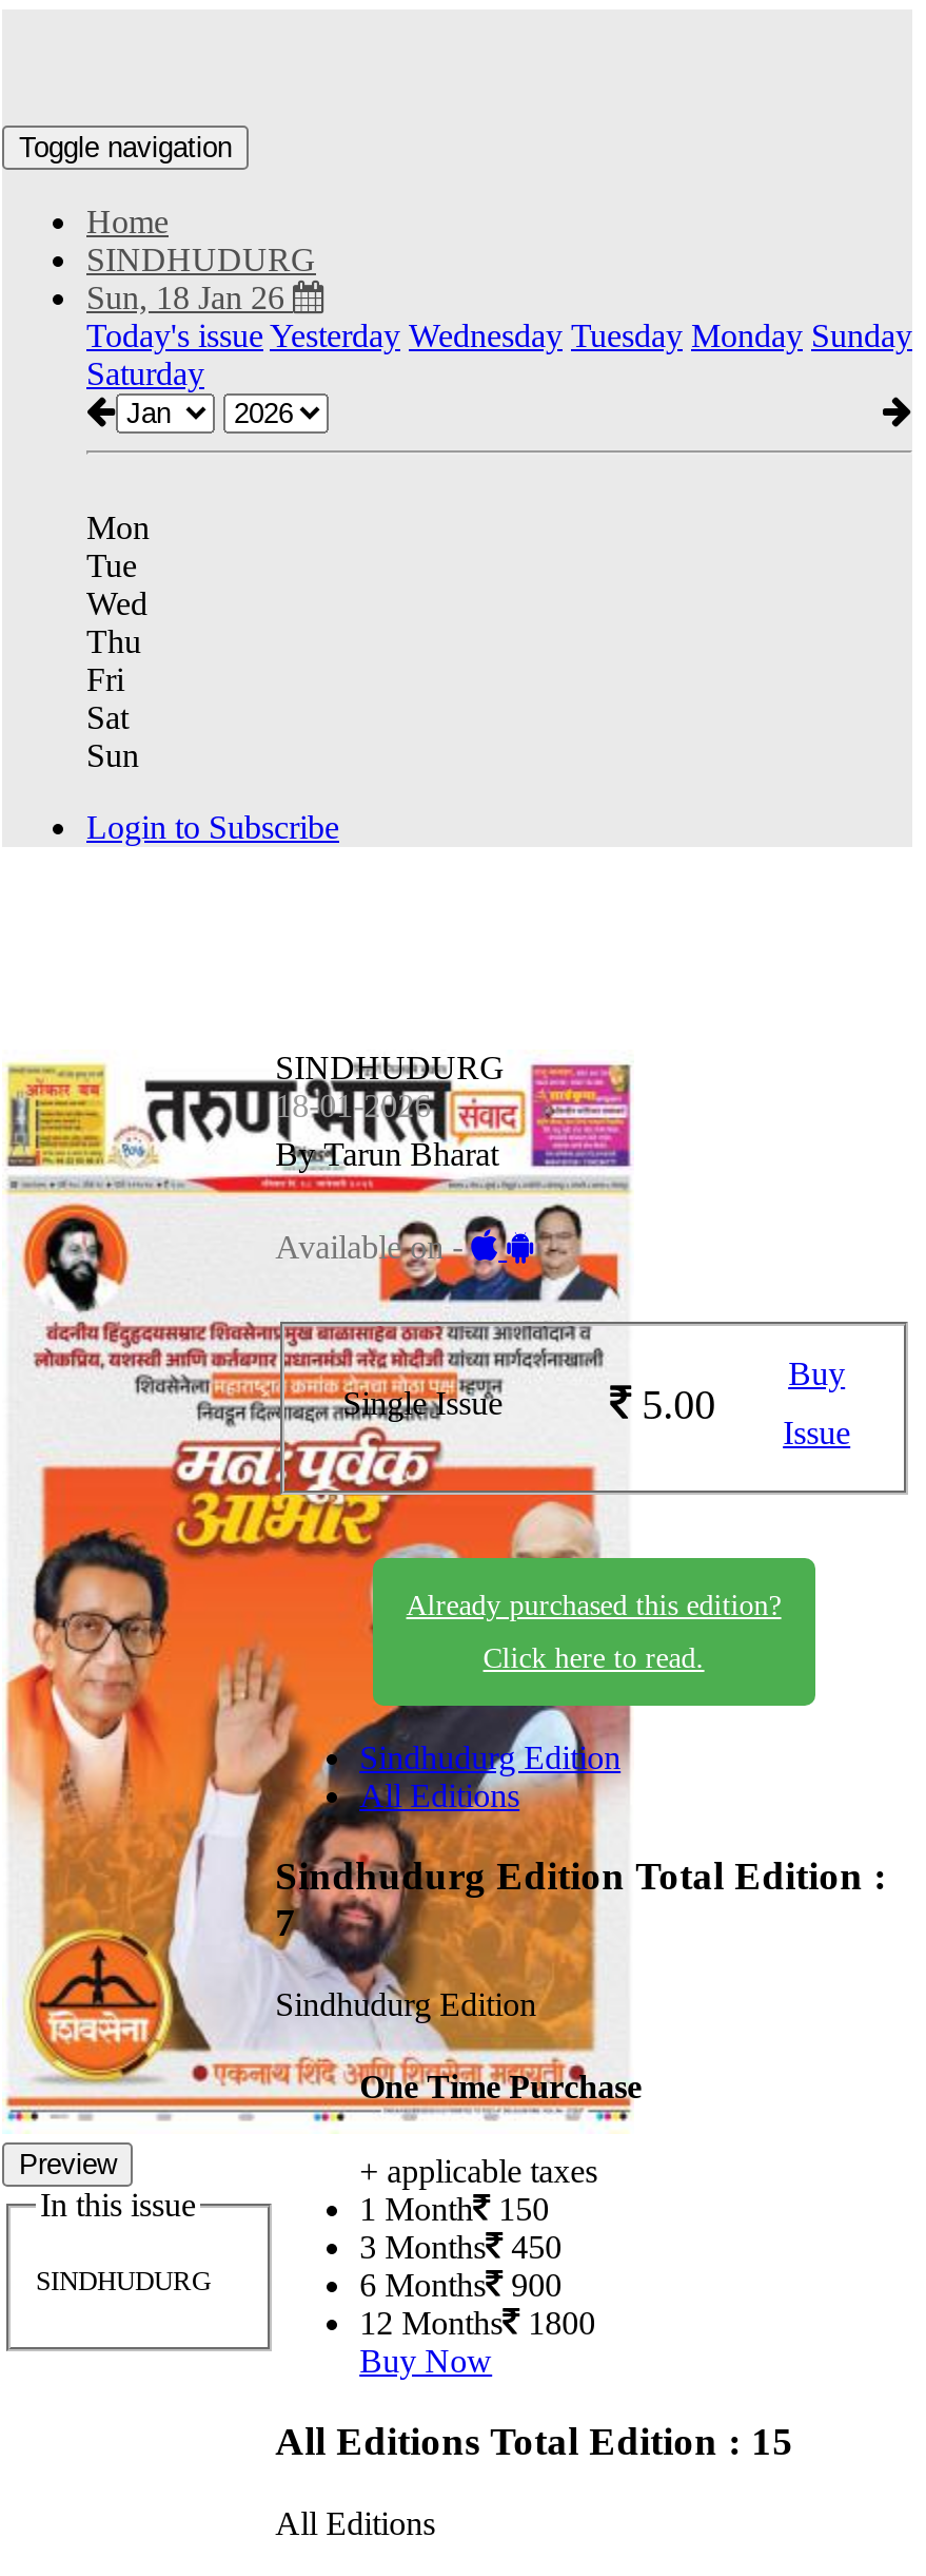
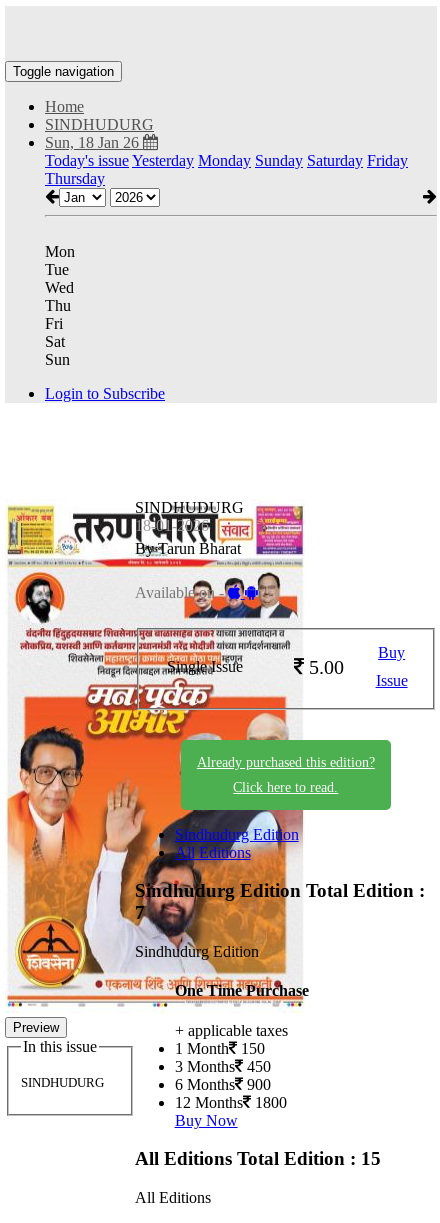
[86,318,912,391] Today's issue Yesterday Wednesday Tuesday Monday Sunday | Saturday -> [45,152,408,187] Today's issue Yesterday Monday Sunday Saturday Friday | Thursday

